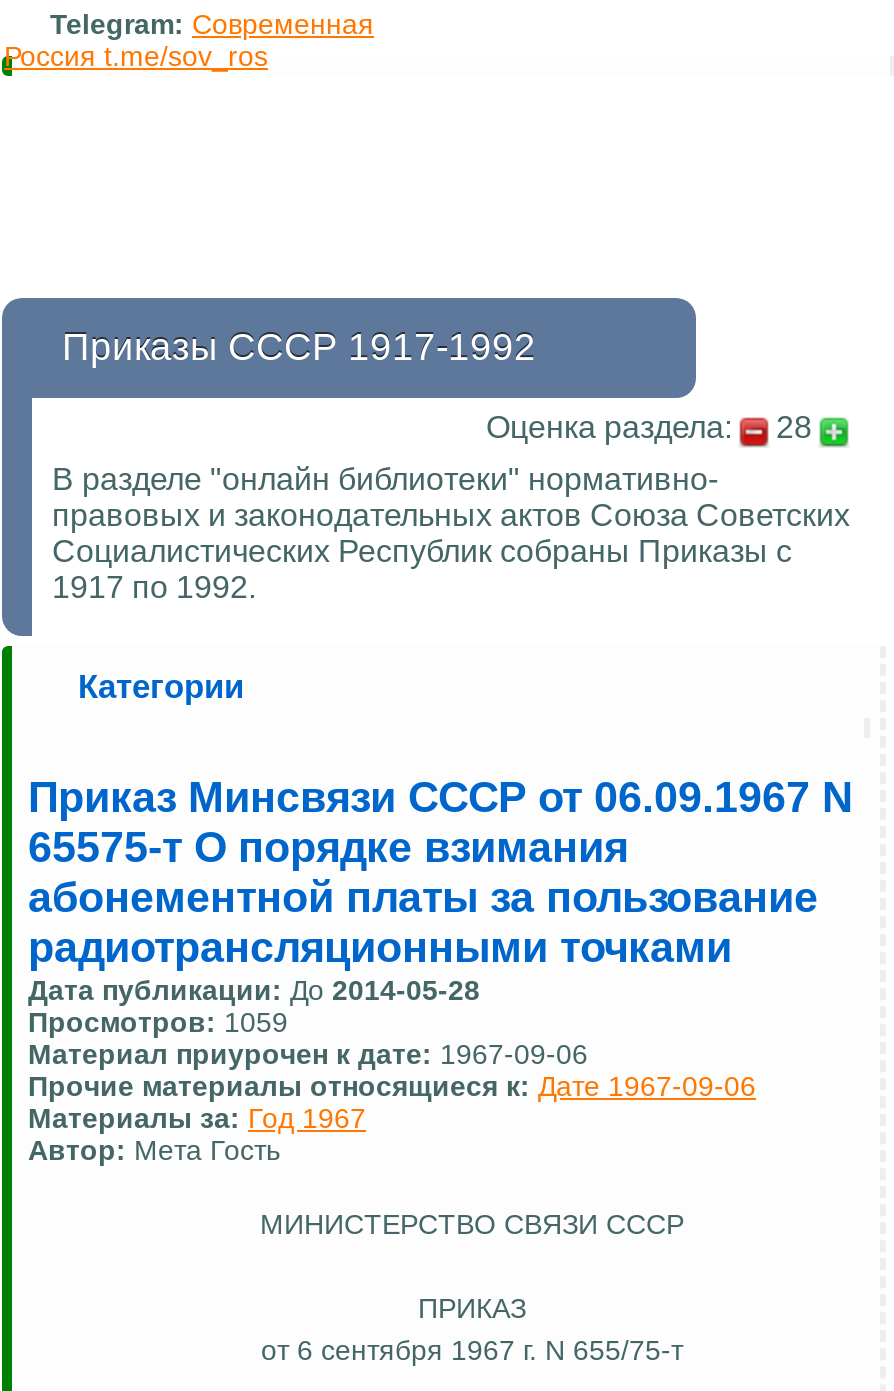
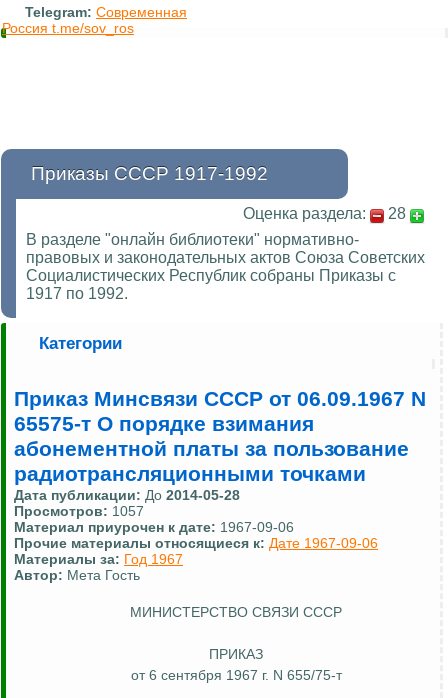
[28,1007,288,1039] Просмотров: 1059 -> [14,503,144,519] Просмотров: 1057

